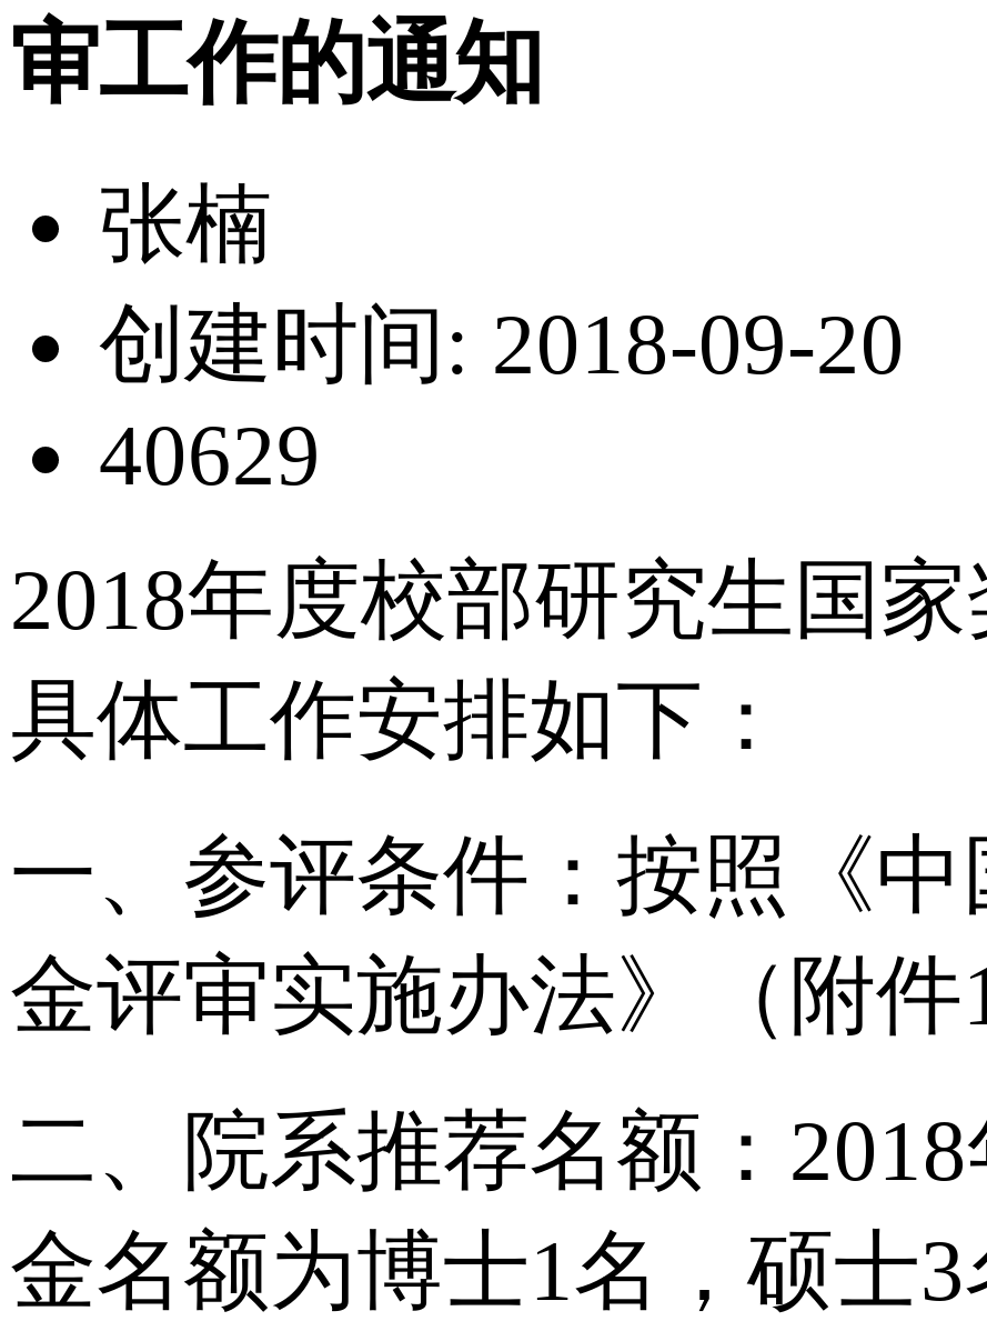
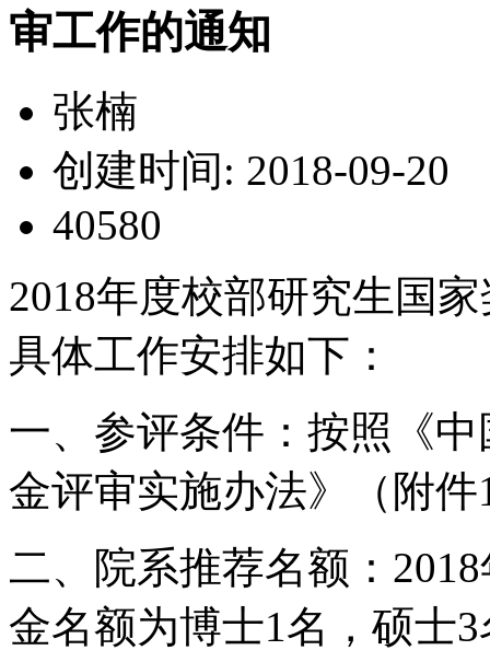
[99,407,321,503] 40629 -> [52,202,162,249] 40580

